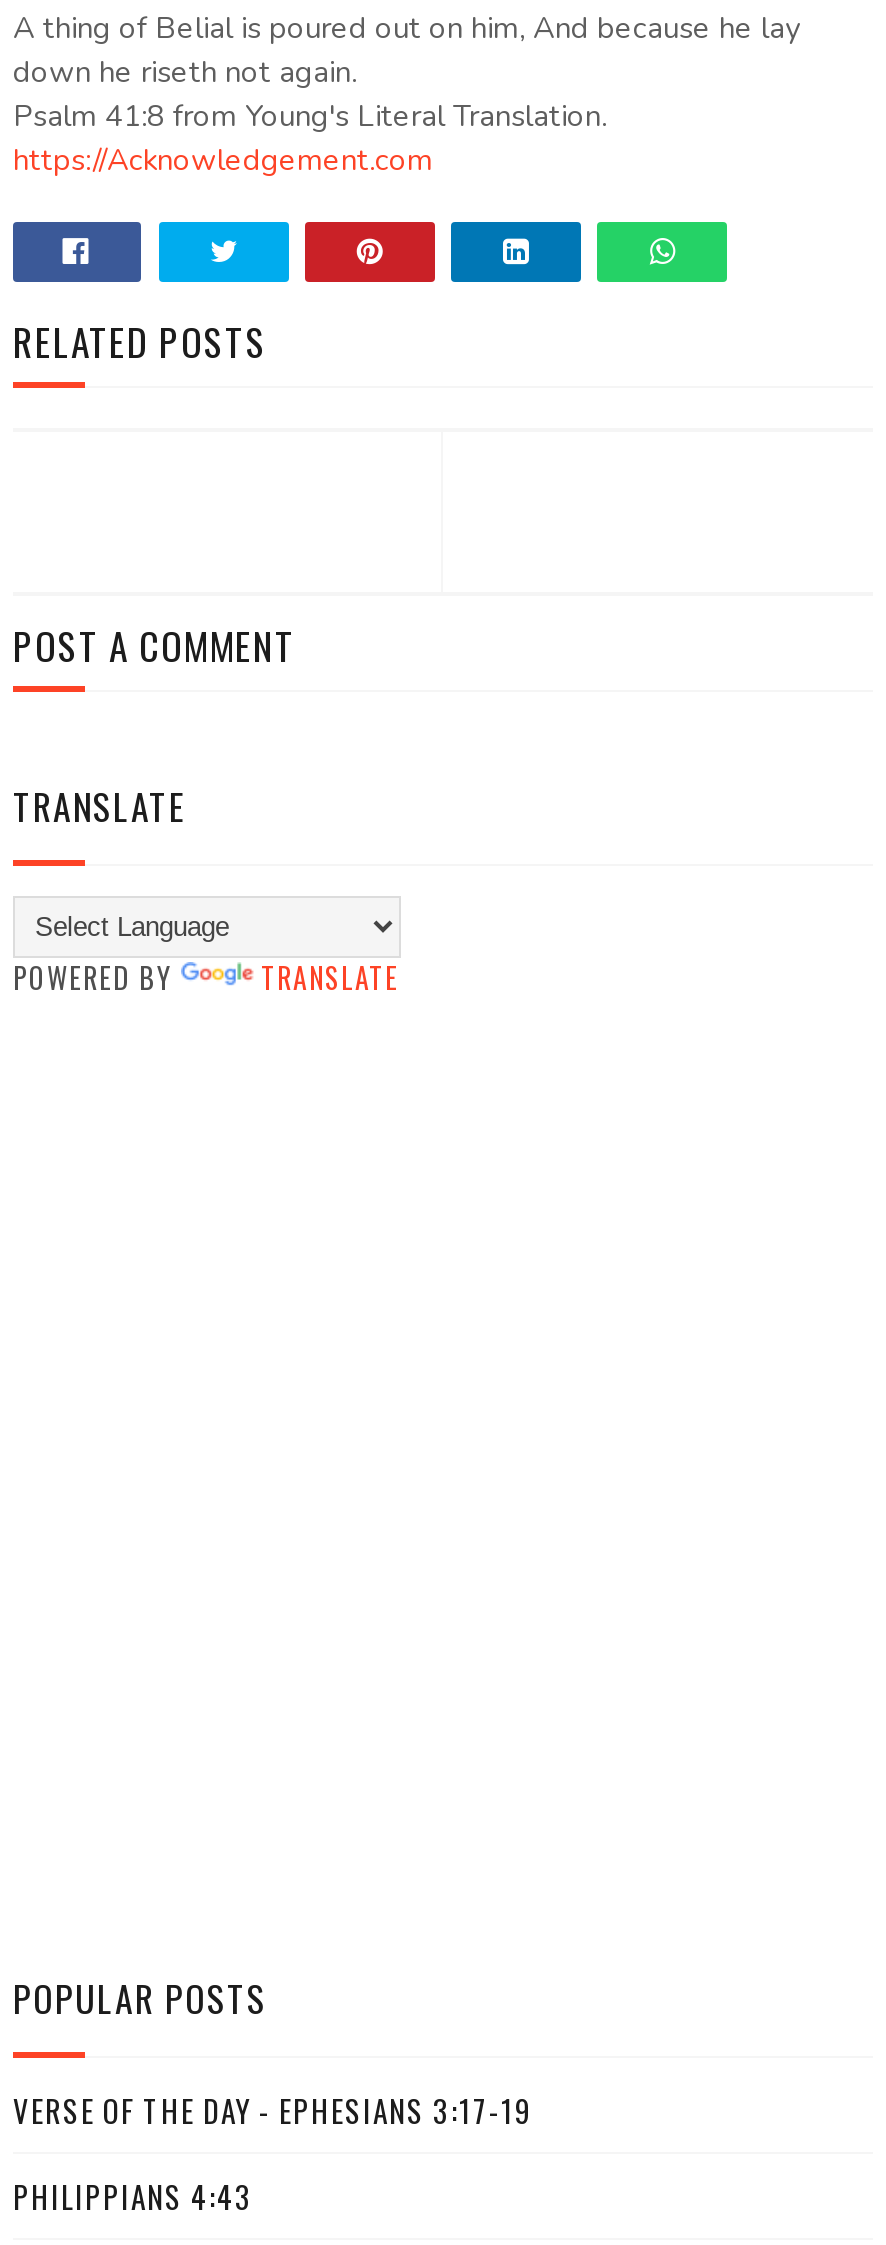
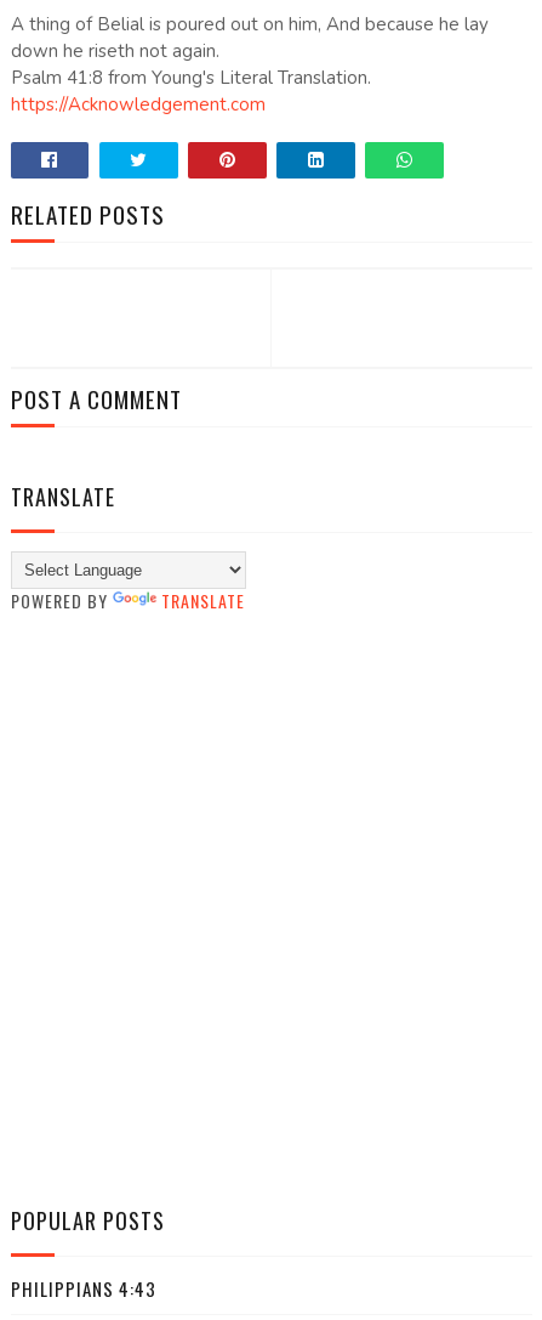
[13,2088,533,2132] VERSE OF THE DAY - EPHESIANS 3:17-19 -> none

